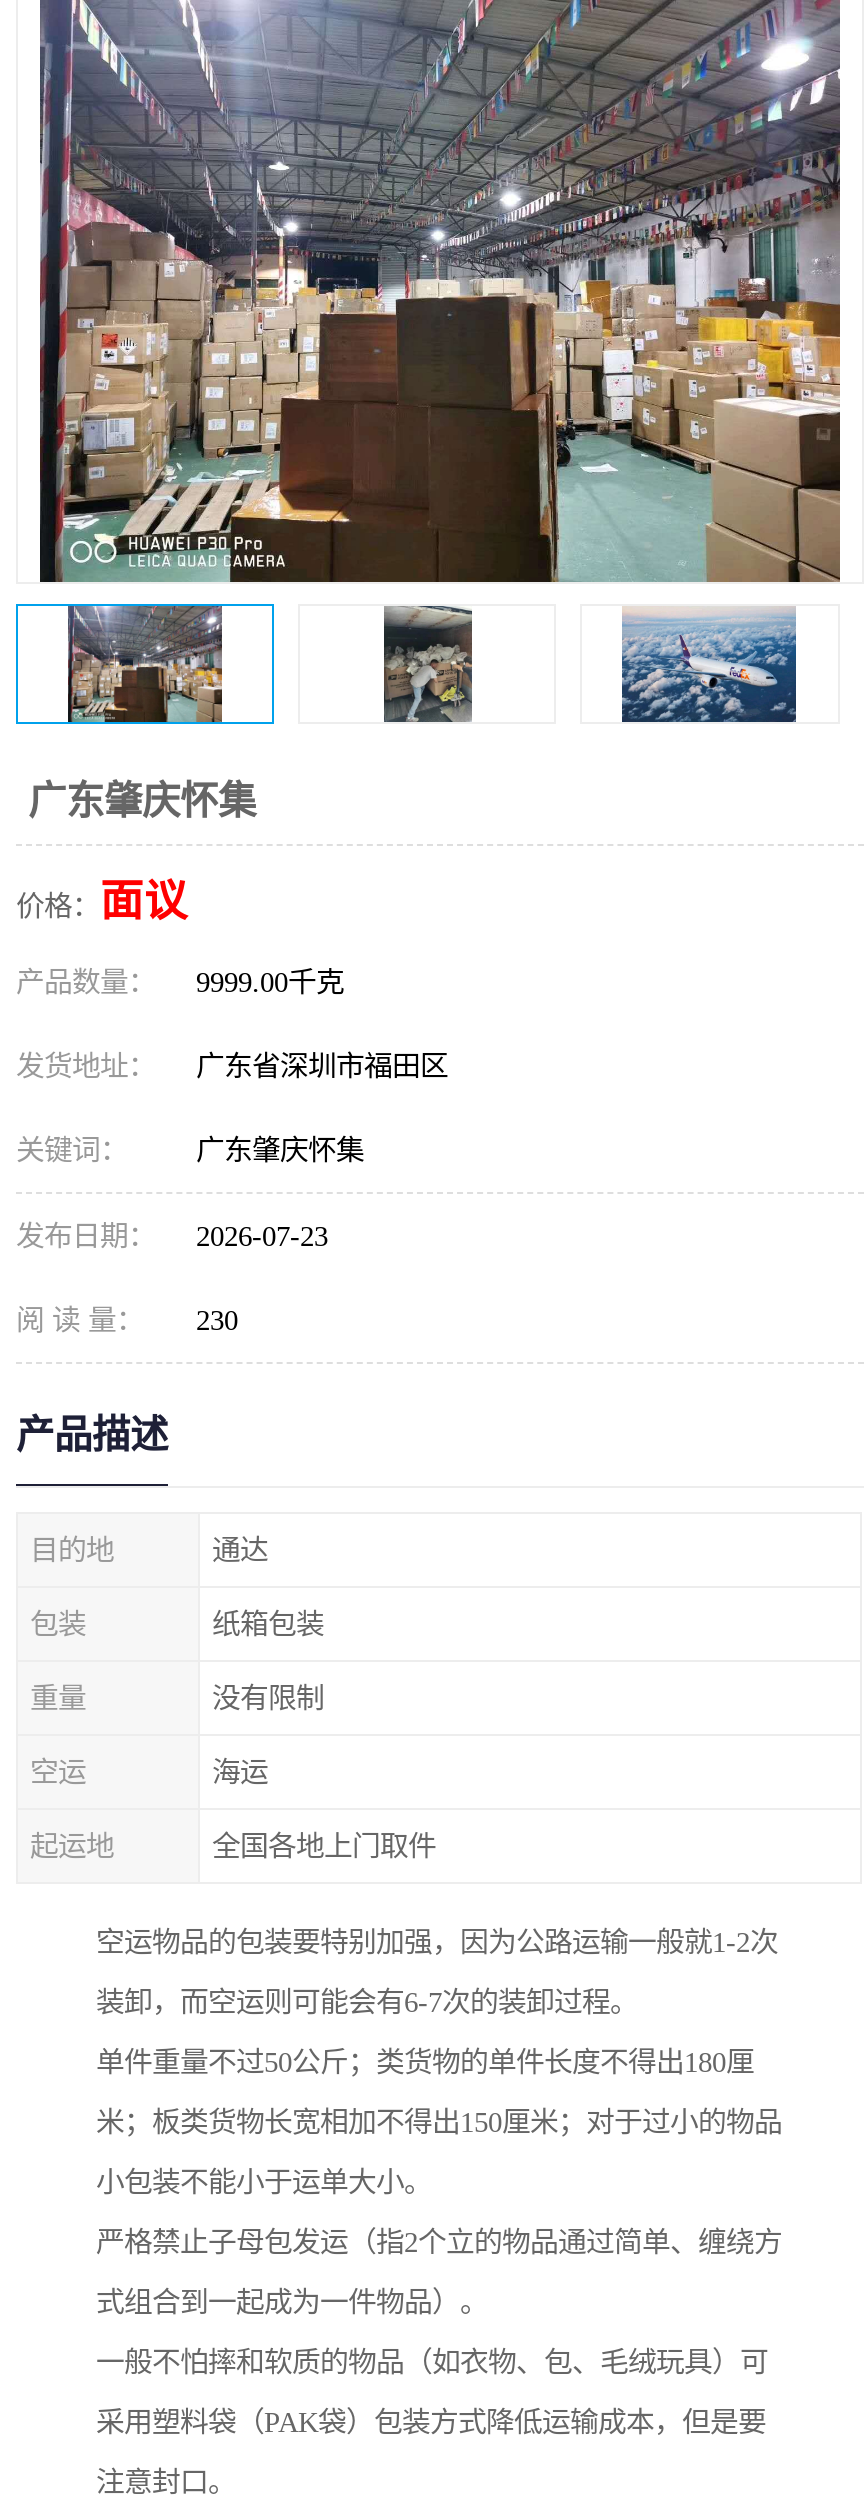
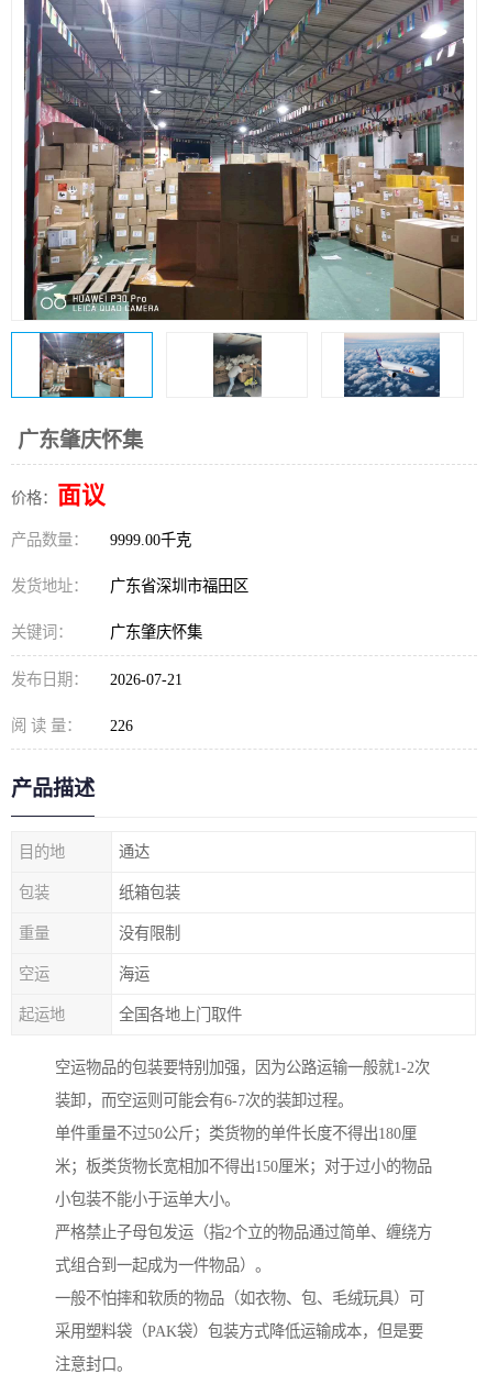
[16,1220,328,1252] 发布日期： 2026-07-23 -> [11,671,182,688] 发布日期： 2026-07-21
[16,1304,238,1336] 阅 读 量： 230 -> [11,717,133,734] 阅 读 量： 226

